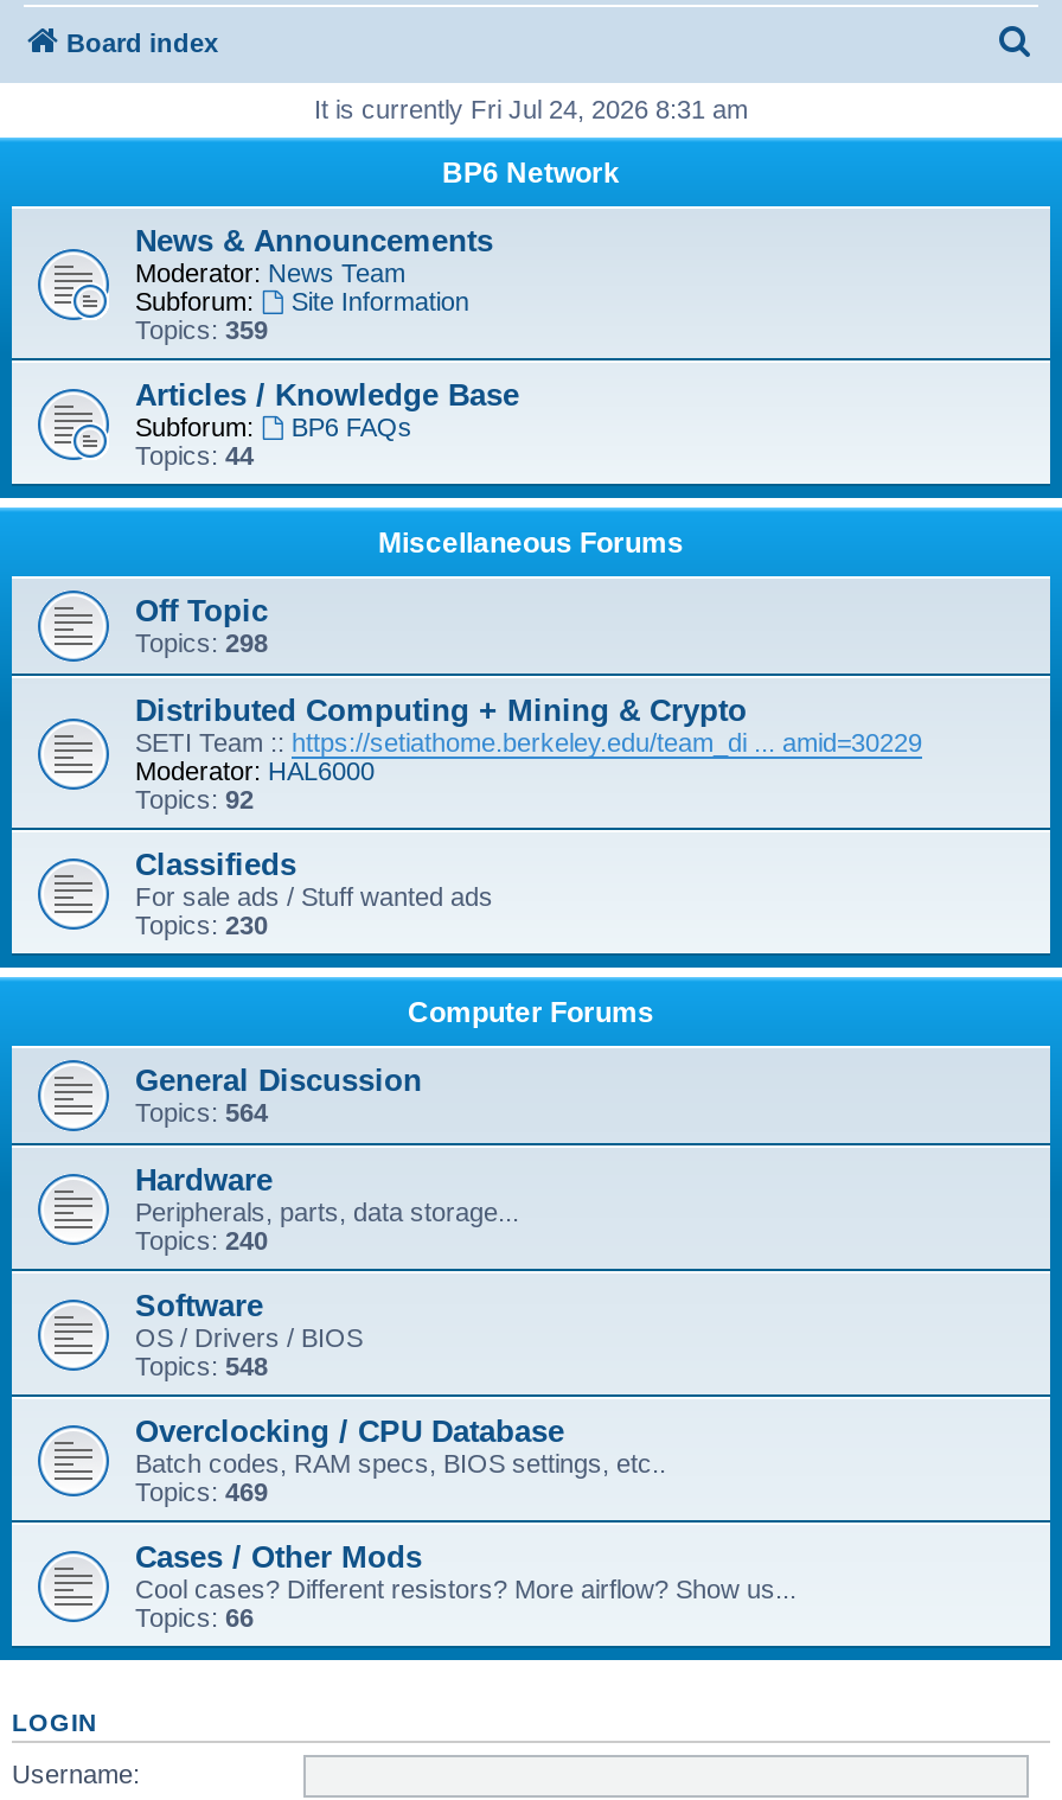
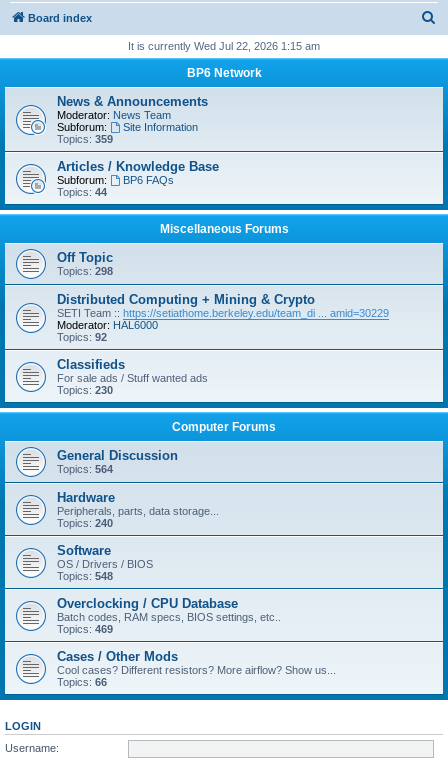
[314,95,748,123] It is currently Fri Jul 24, 2026 8:31 am -> [128,40,320,52] It is currently Wed Jul 22, 2026 1:15 am

